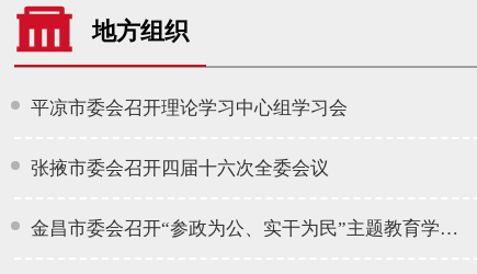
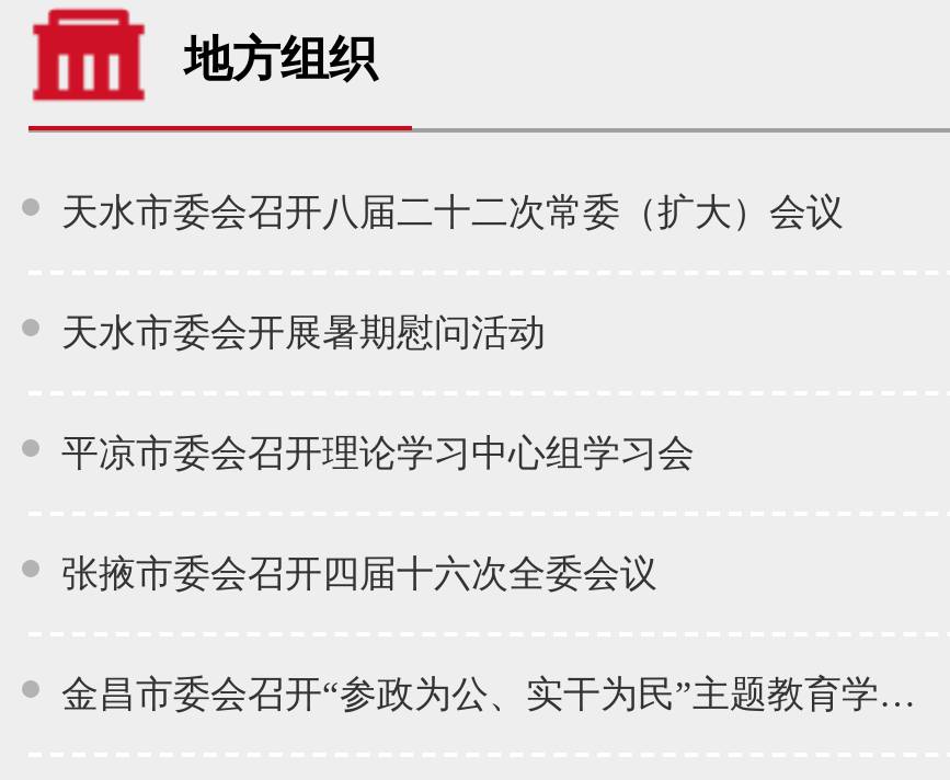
none -> [61,192,844,354] 天水市委会召开八届二十二次常委（扩大）会议 | 天水市委会开展暑期慰问活动

